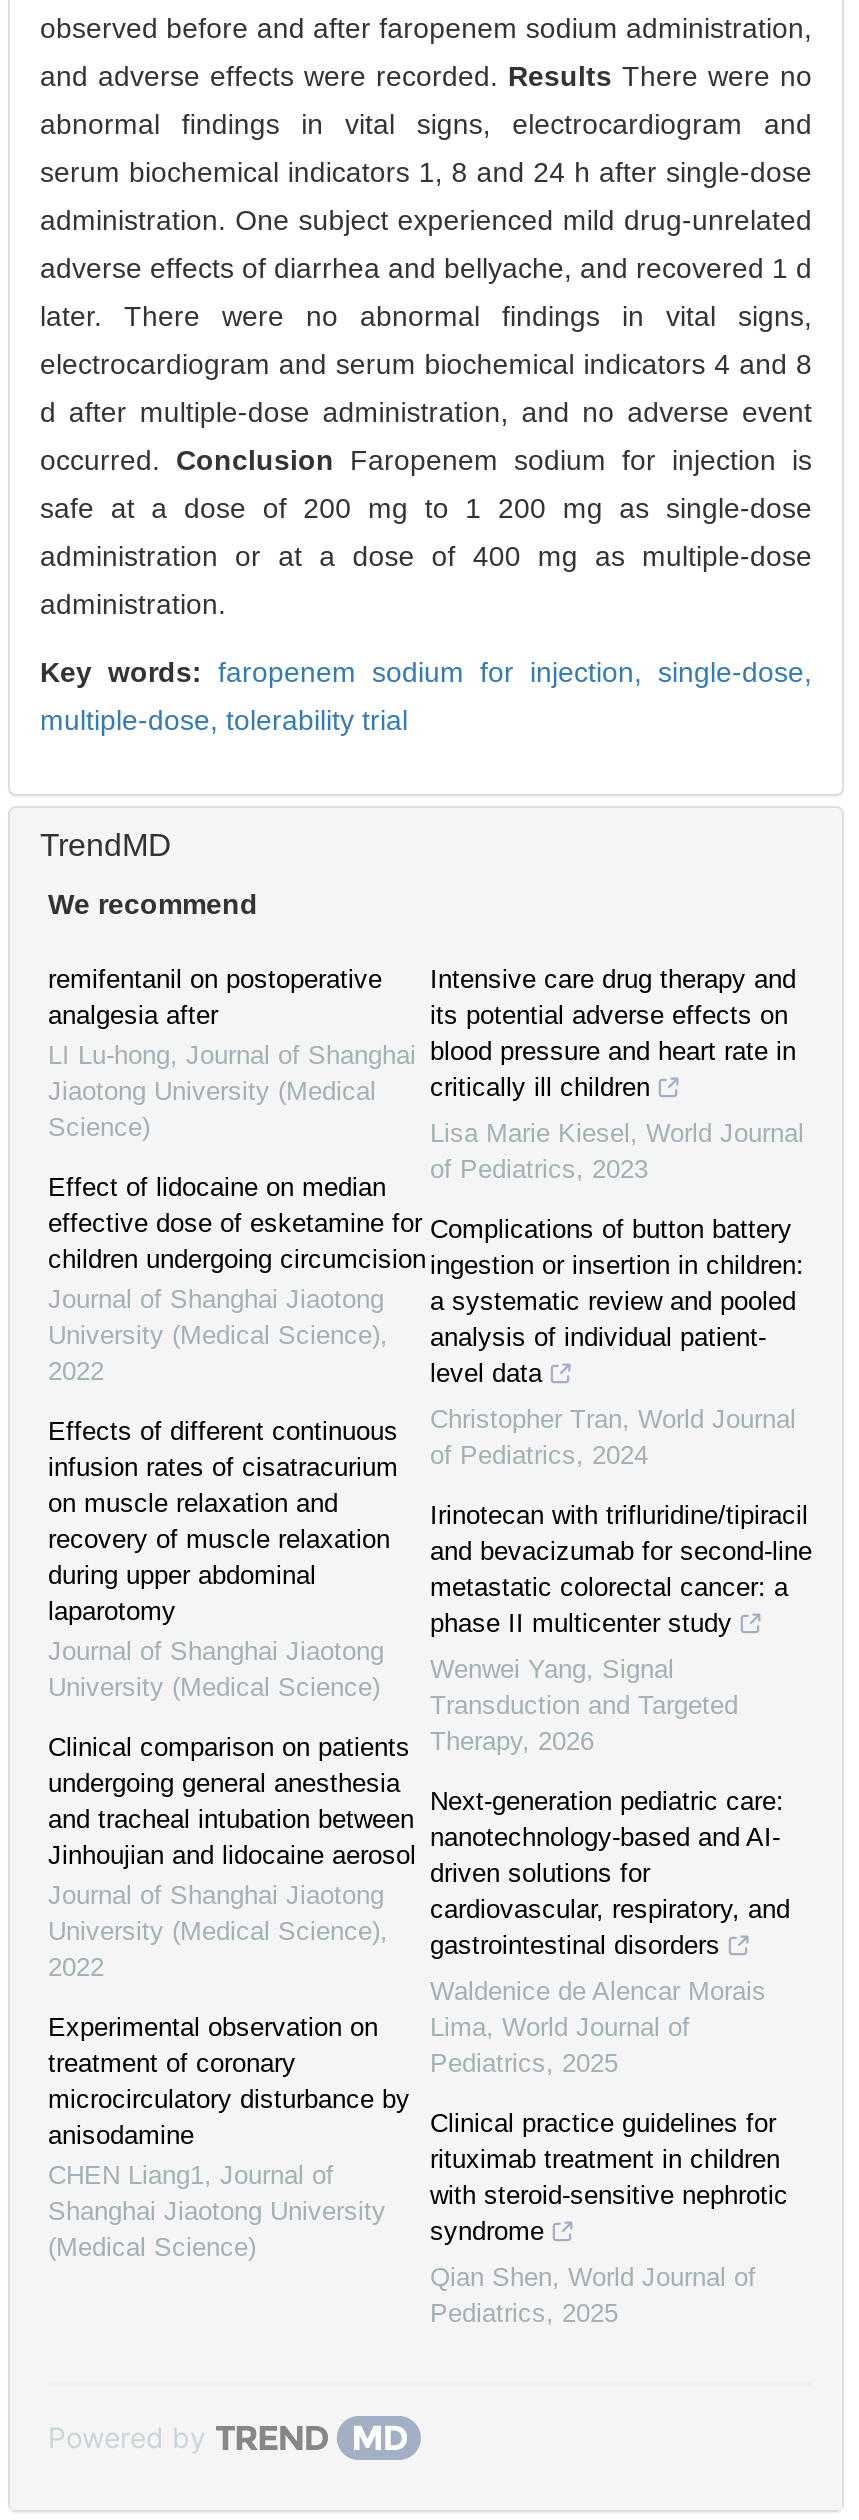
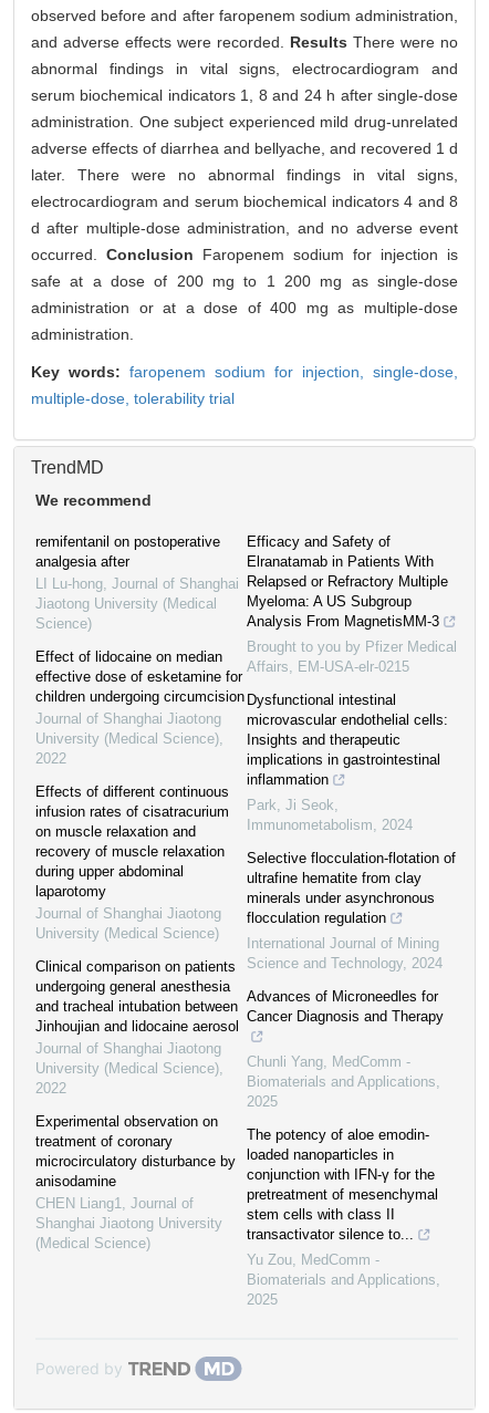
[430,965,796,1103] Intensive care drug therapy and | its potential adverse effects on | blood pressure and heart rate in | critically ill children -> [247,534,448,630] Efficacy and Safety of | Elranatamab in Patients With | Relapsed or Refractory Multiple | Myeloma: A US Subgroup | Analysis From MagnetisMM-3
[430,1119,804,1185] Lisa Marie Kiesel, World Journal | of Pediatrics, 2023 -> [247,639,457,675] Brought to you by Pfizer Medical | Affairs, EM-USA-elr-0215
[430,1215,804,1389] Complications of button battery | ingestion or insertion in children: | a systematic review and pooled | analysis of individual patient- | level data -> [247,692,448,788] Dysfunctional intestinal | microvascular endothelial cells: | Insights and therapeutic | implications in gastrointestinal | inflammation
[430,1405,796,1471] Christopher Tran, World Journal | of Pediatrics, 2024 -> [247,797,413,834] Park, Ji Seok, | Immunometabolism, 2024
[430,1501,812,1639] Irinotecan with trifluridine/tipiracil | and bevacizumab for second-line | metastatic colorectal cancer: a | phase II multicenter study -> [247,850,456,926] Selective flocculation-flotation of | ultrafine hematite from clay | minerals under asynchronous | flocculation regulation
[430,1655,738,1757] Wenwei Yang, Signal | Transduction and Targeted | Therapy, 2026 -> [247,935,443,972] International Journal of Mining | Science and Technology, 2024
[430,1787,790,1961] Next-generation pediatric care: | nanotechnology-based and AI- | driven solutions for | cardiovascular, respiratory, and | gastrointestinal disorders -> [247,988,444,1025] Advances of Microneedles for | Cancer Diagnosis and Therapy
[430,1977,766,2079] Waldenice de Alencar Morais | Lima, World Journal of | Pediatrics, 2025 -> [247,1054,440,1110] Chunli Yang, MedComm - | Biomaterials and Applications, | 2025
[430,2109,788,2247] Clinical practice guidelines for | rituximab treatment in children | with steroid-sensitive nephrotic | syndrome -> [247,1127,438,1243] The potency of aloe emodin- | loaded nanoparticles in | conjunction with IFN-γ for the | pretreatment of mesenchymal | stem cells with class II | transactivator silence to...
[430,2263,756,2329] Qian Shen, World Journal of | Pediatrics, 2025 -> [247,1252,440,1308] Yu Zou, MedComm - | Biomaterials and Applications, | 2025

